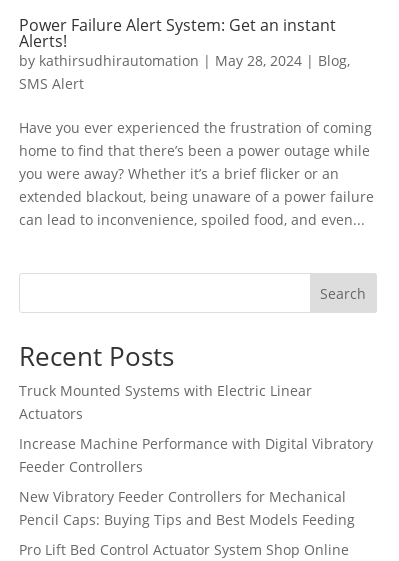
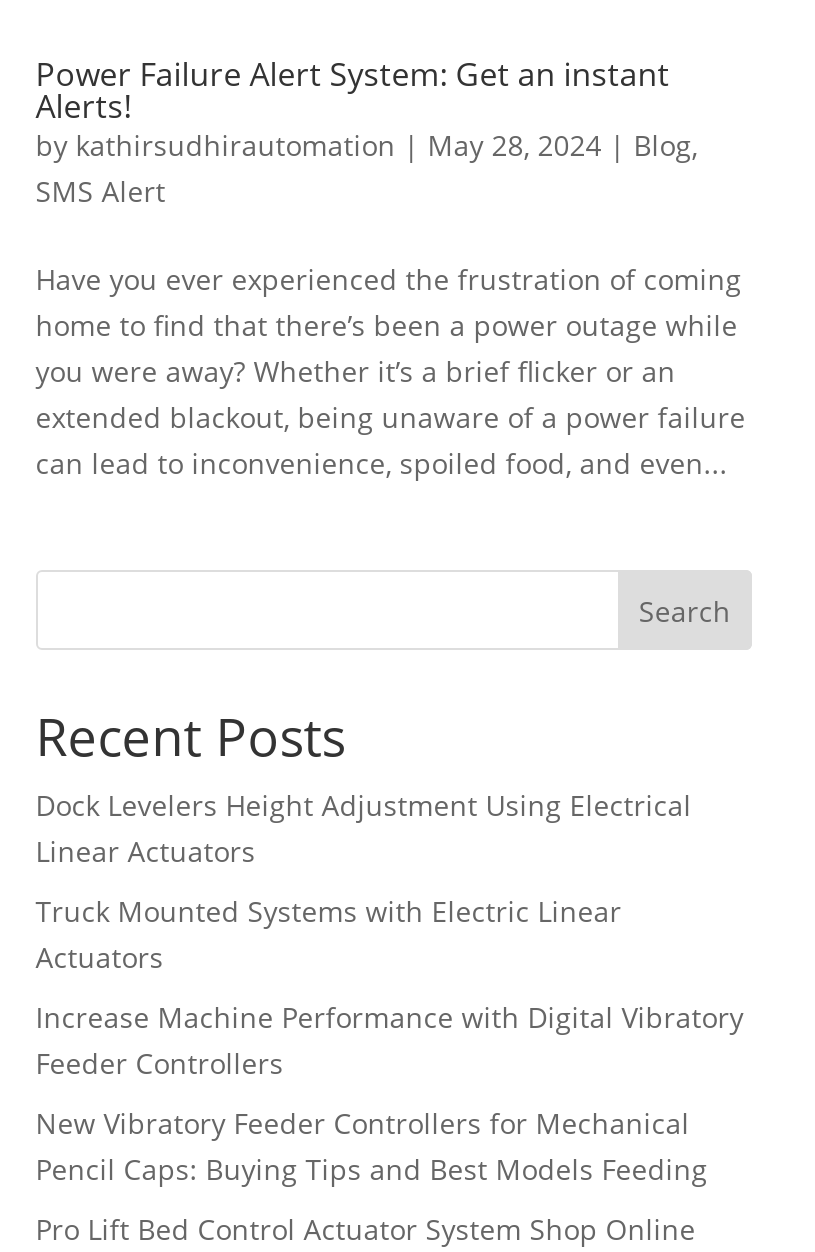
none -> [36,786,692,870] Dock Levelers Height Adjustment Using Electrical | Linear Actuators

